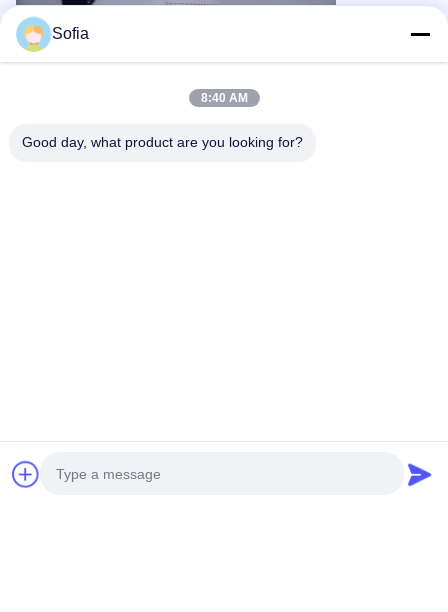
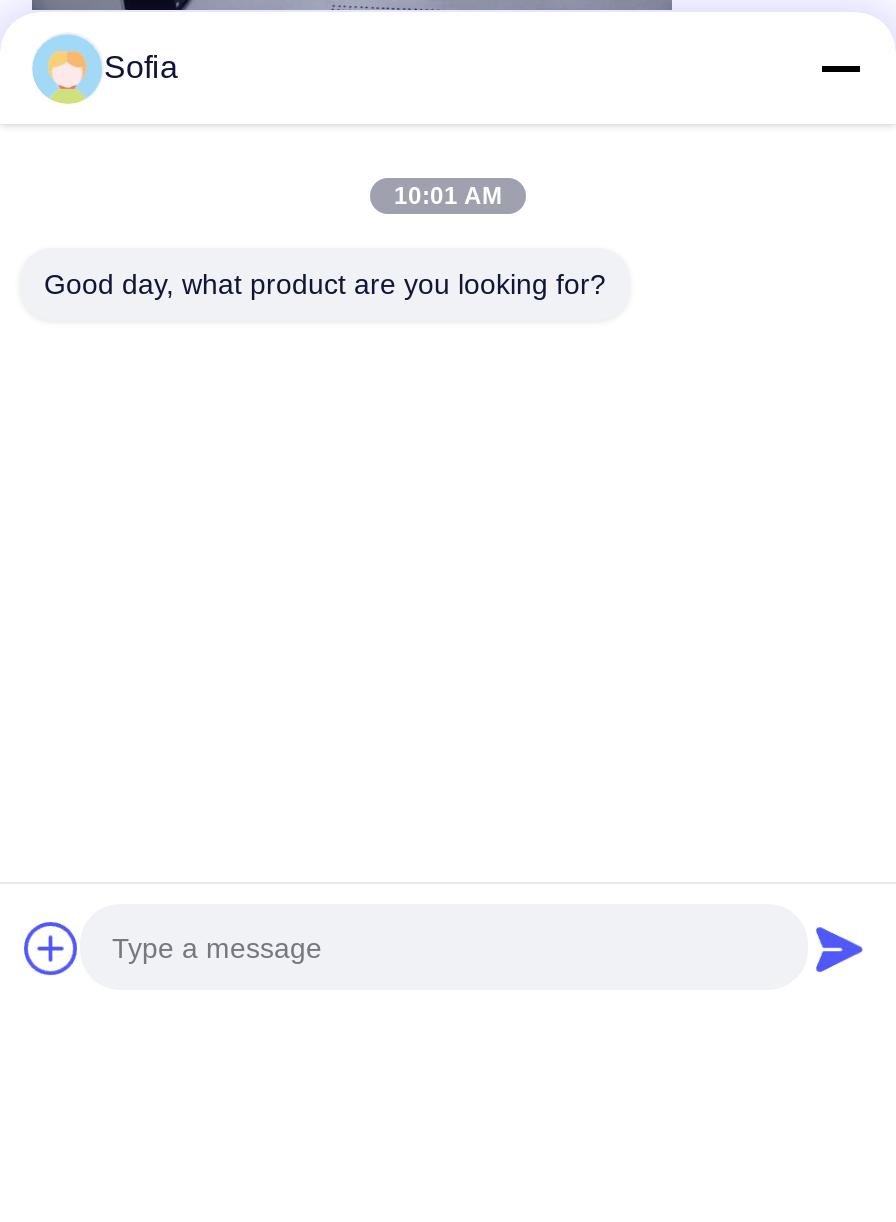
[200,91,247,105] 8:40 AM -> [394,182,502,210] 10:01 AM

